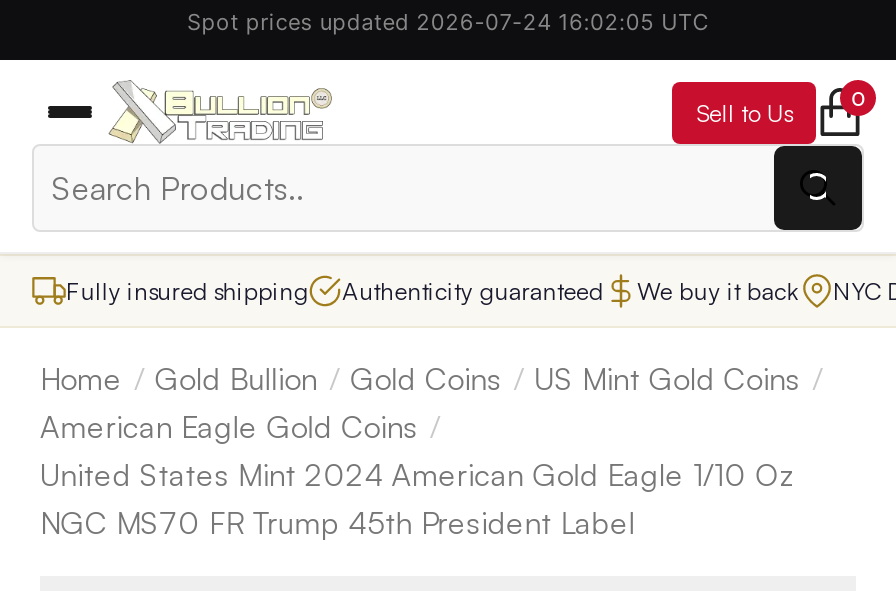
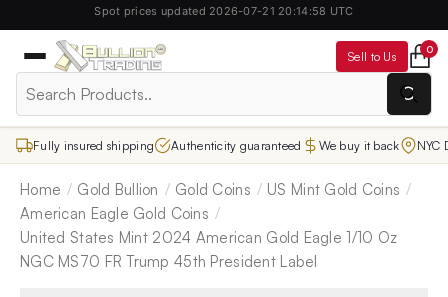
[187,8,709,36] Spot prices updated 2026-07-24 16:02:05 UTC -> [94,4,353,18] Spot prices updated 2026-07-21 20:14:58 UTC

